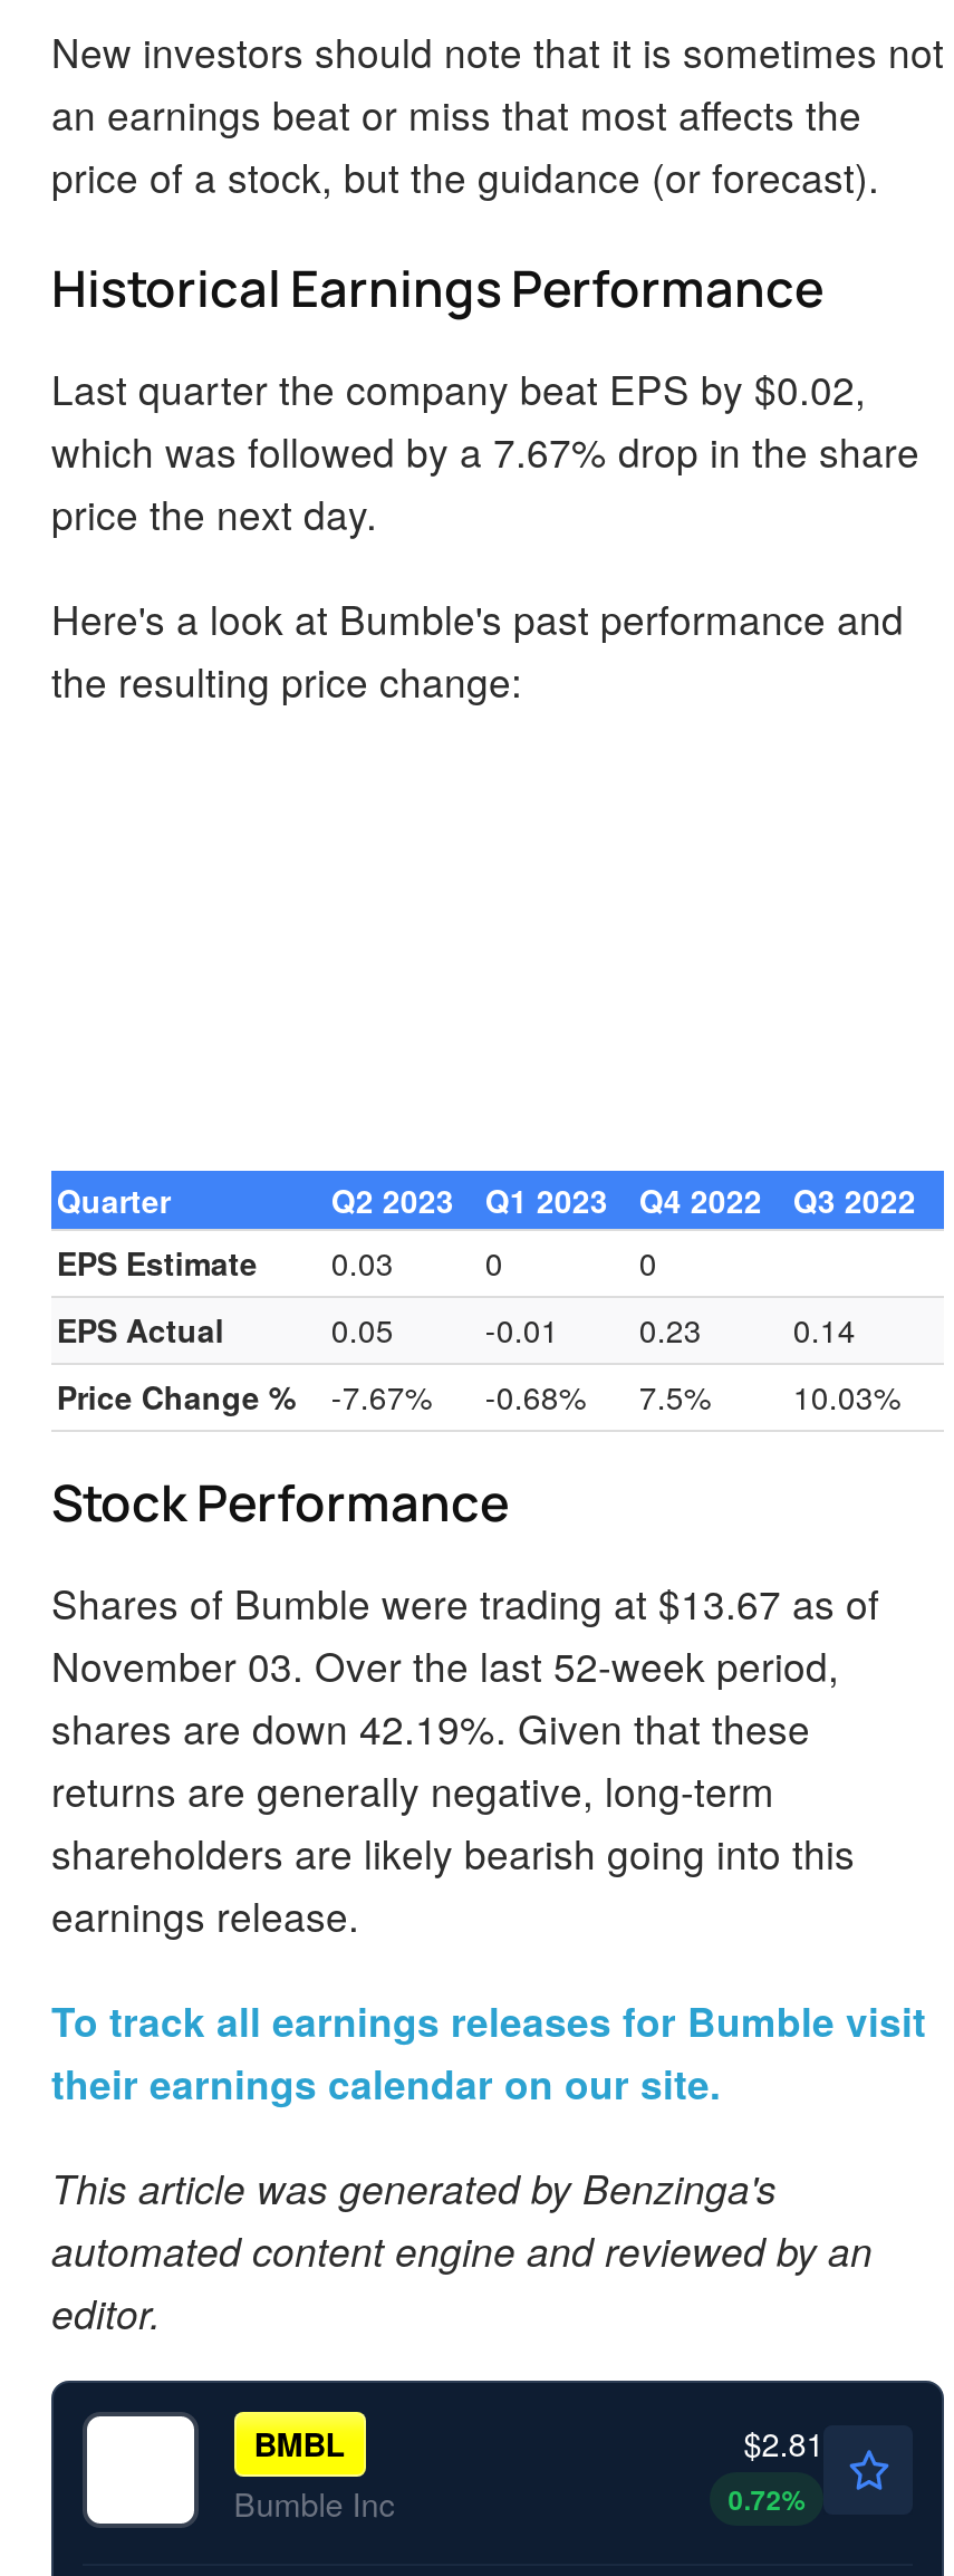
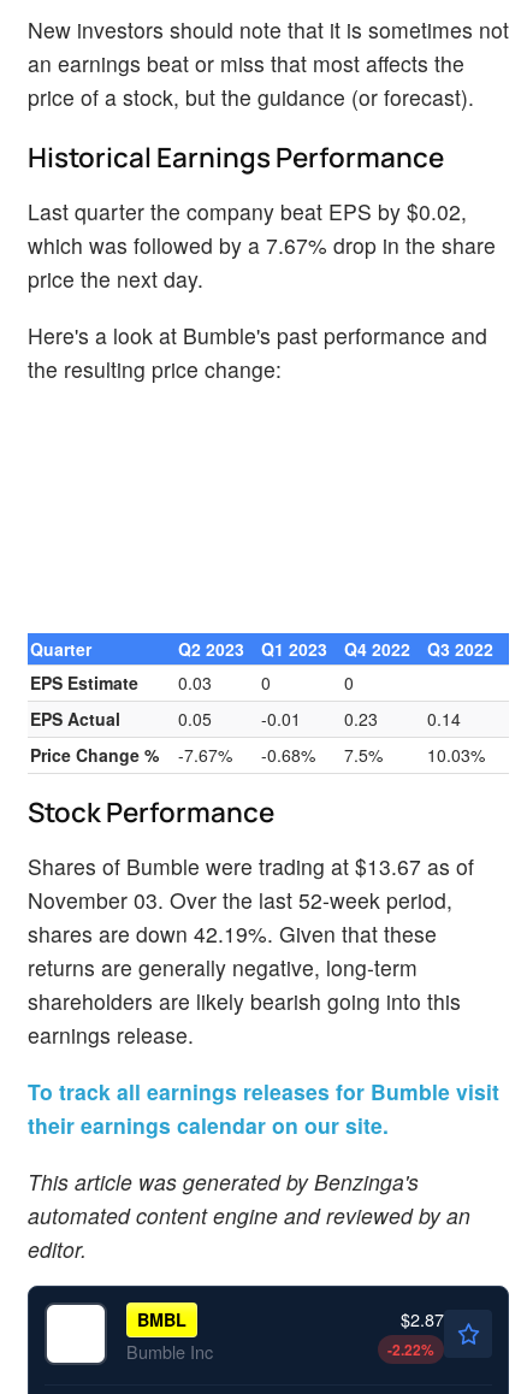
[744,2418,824,2465] $2.81 -> [401,1306,444,1331] $2.87
[728,2478,806,2518] 0.72% -> [388,1338,435,1360] -2.22%

